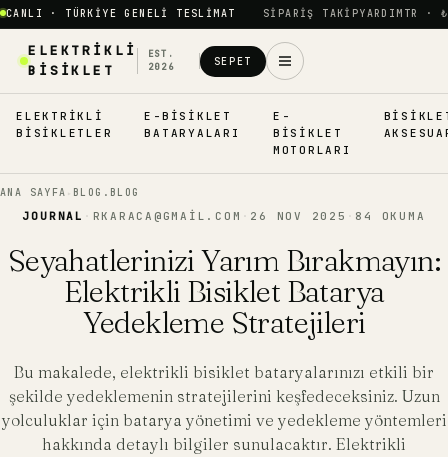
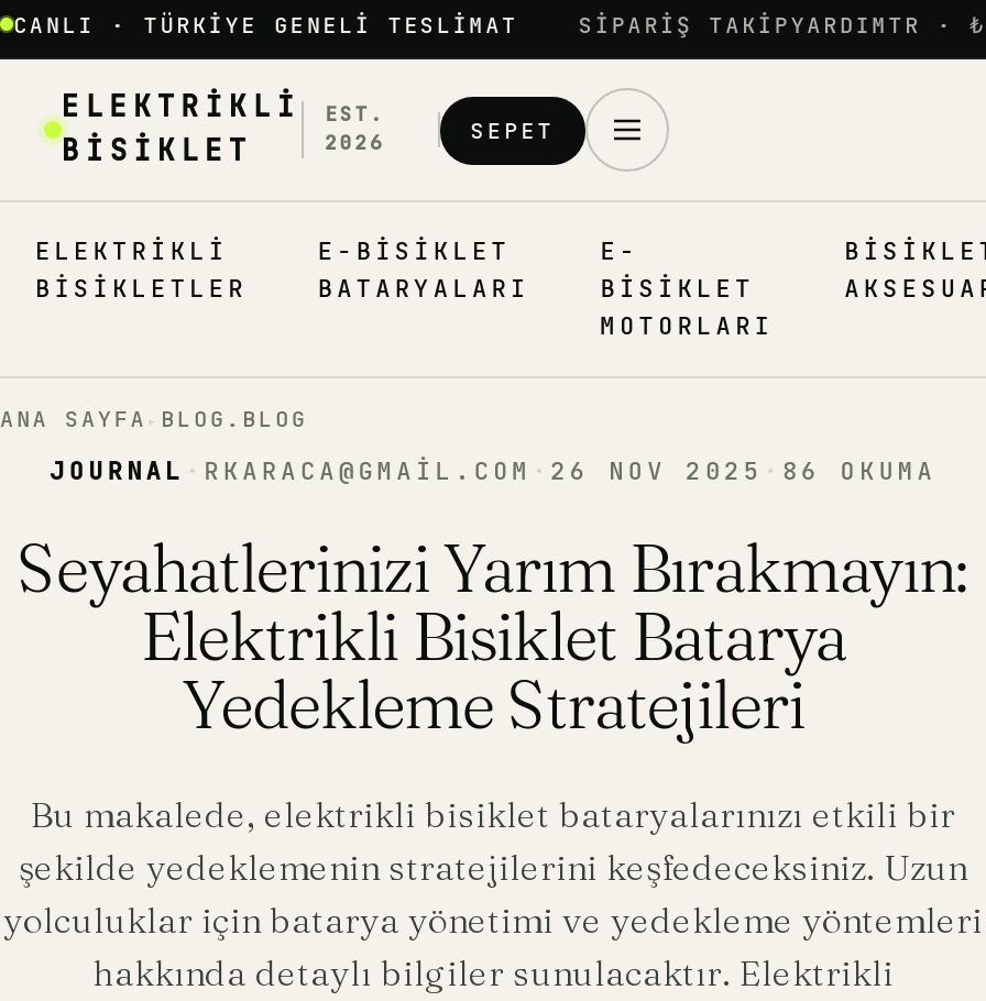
[22,209,425,223] JOURNAL · RKARACA@GMAIL.COM · 26 NOV 2025 · 84 OKUMA -> [50,455,936,486] JOURNAL · RKARACA@GMAIL.COM · 26 NOV 2025 · 86 OKUMA

